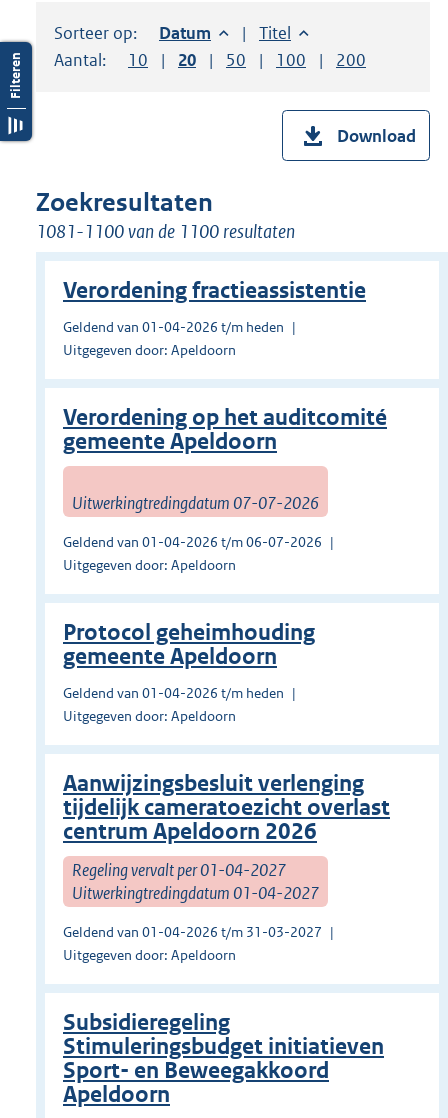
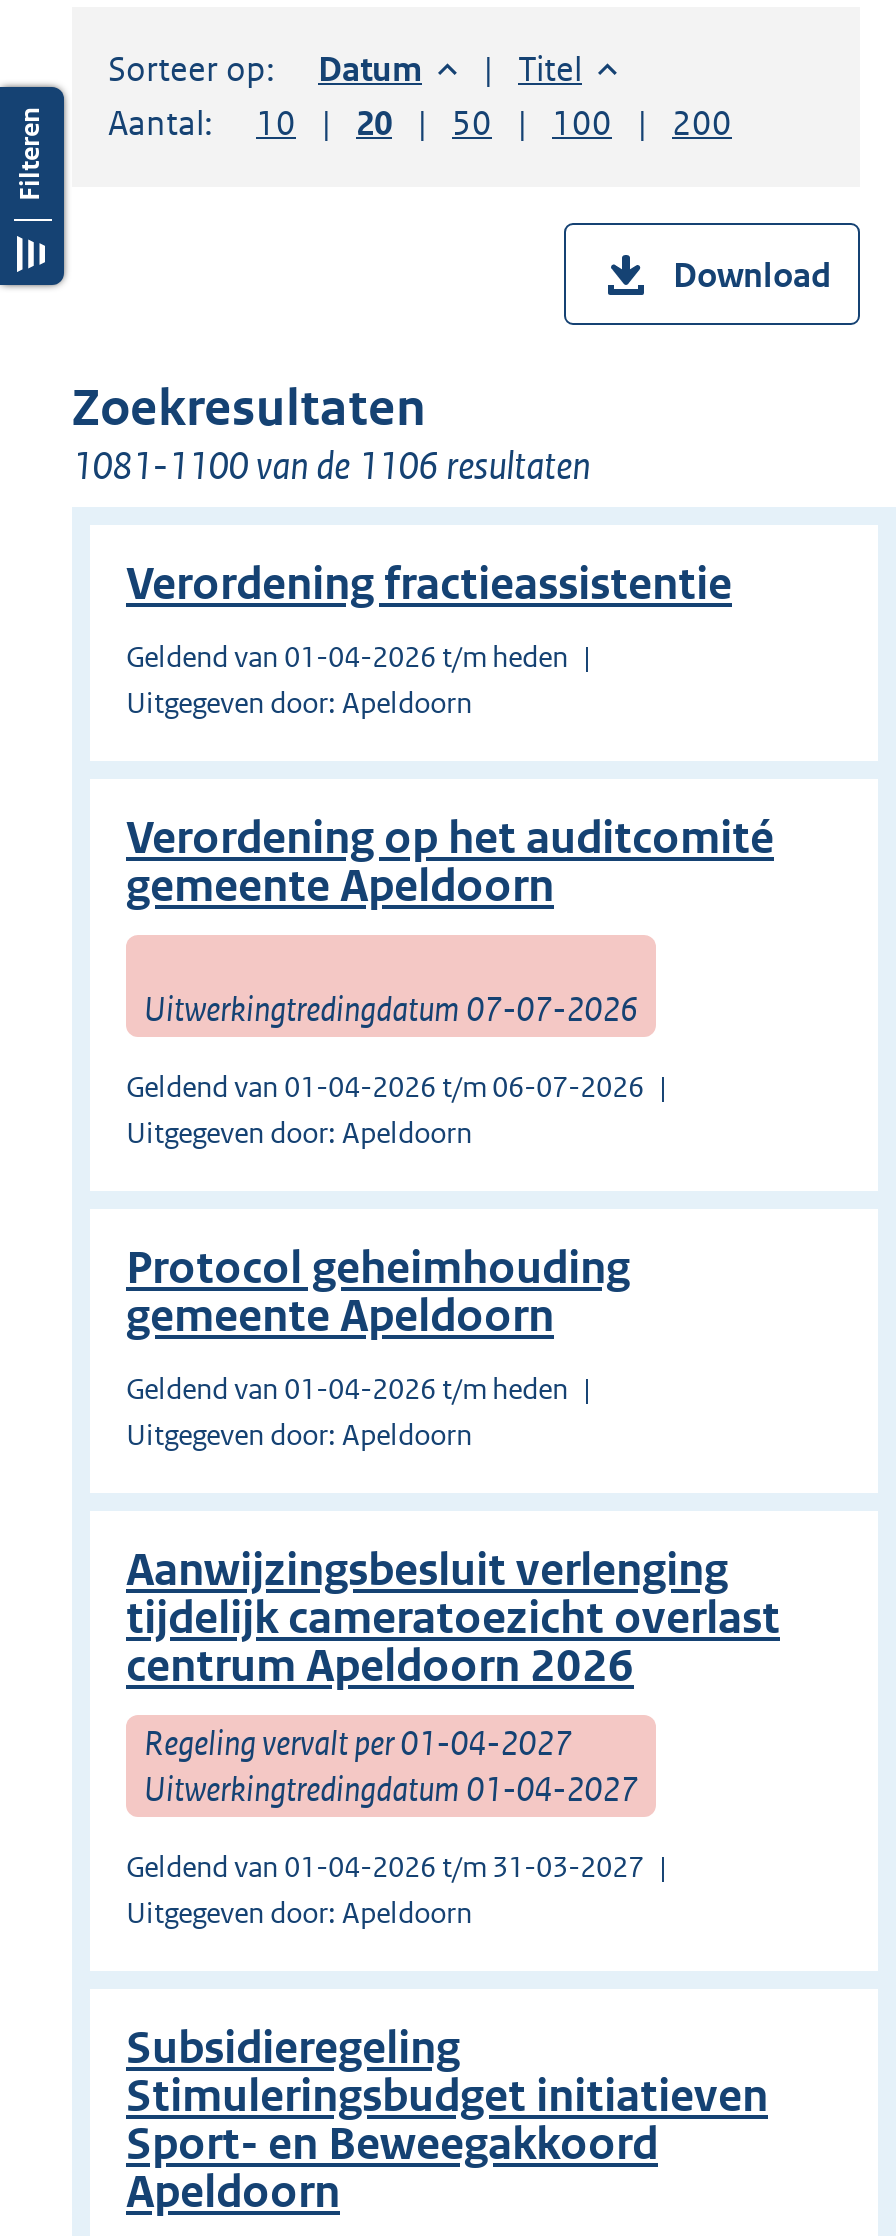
[36,220,295,243] 1081-1100 van de 1100 resultaten -> [72,442,590,488] 1081-1100 van de 1106 resultaten

